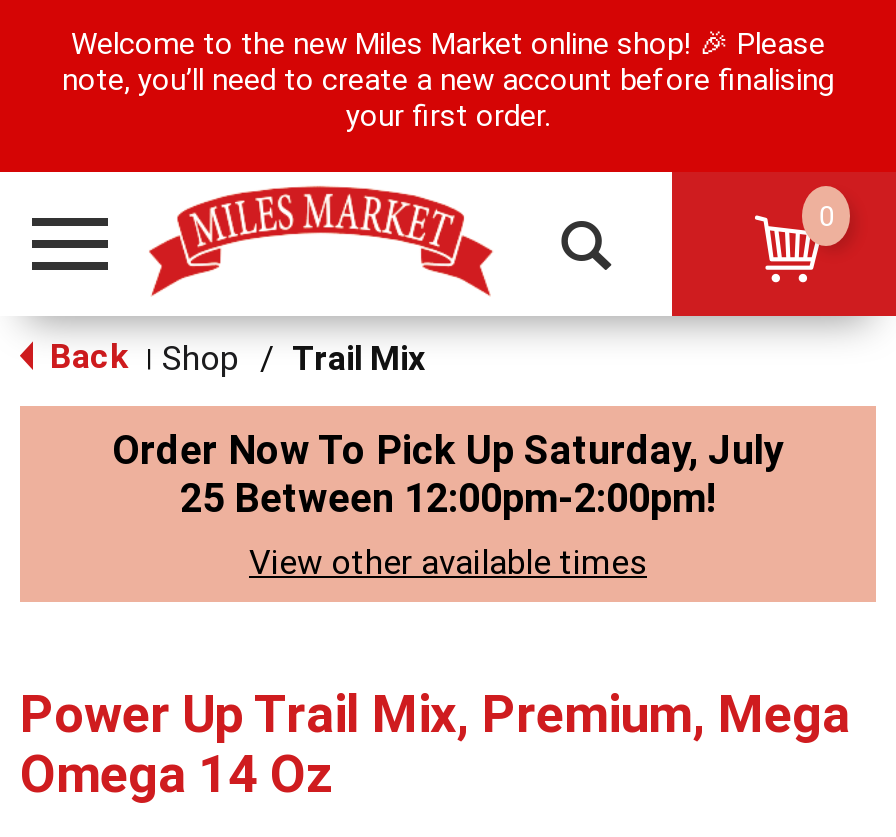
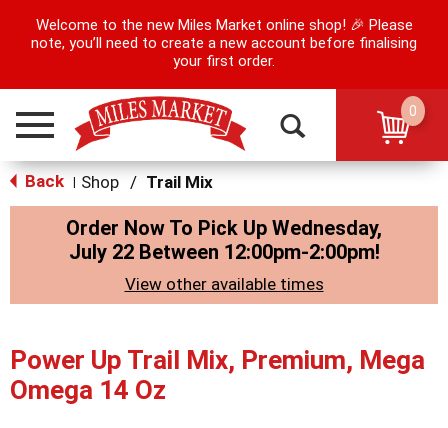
[112,426,784,522] Order Now To Pick Up Saturday, July | 25 Between 12:00pm-2:00pm! -> [66,216,382,264] Order Now To Pick Up Wednesday, | July 22 Between 12:00pm-2:00pm!

